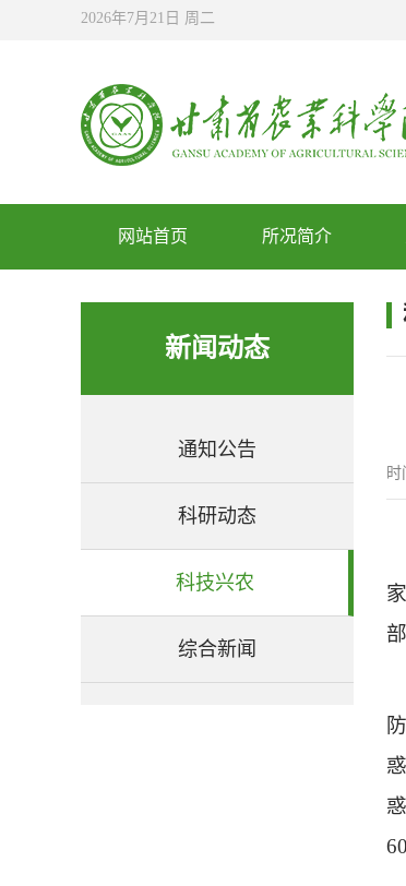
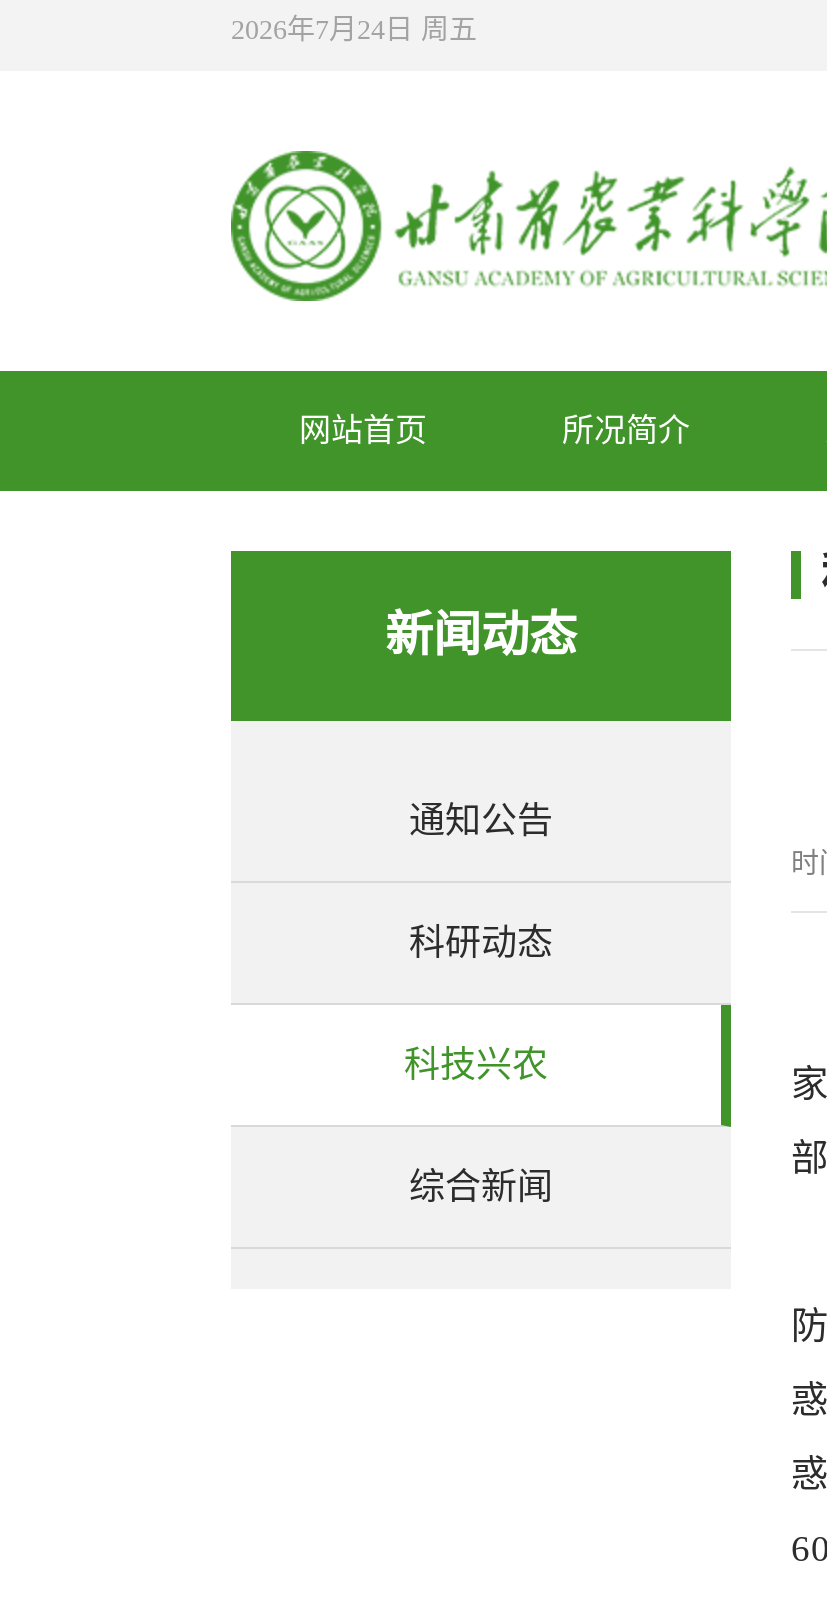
[81,10,215,26] 2026年7月21日 周二 -> [231,15,477,45] 2026年7月24日 周五

